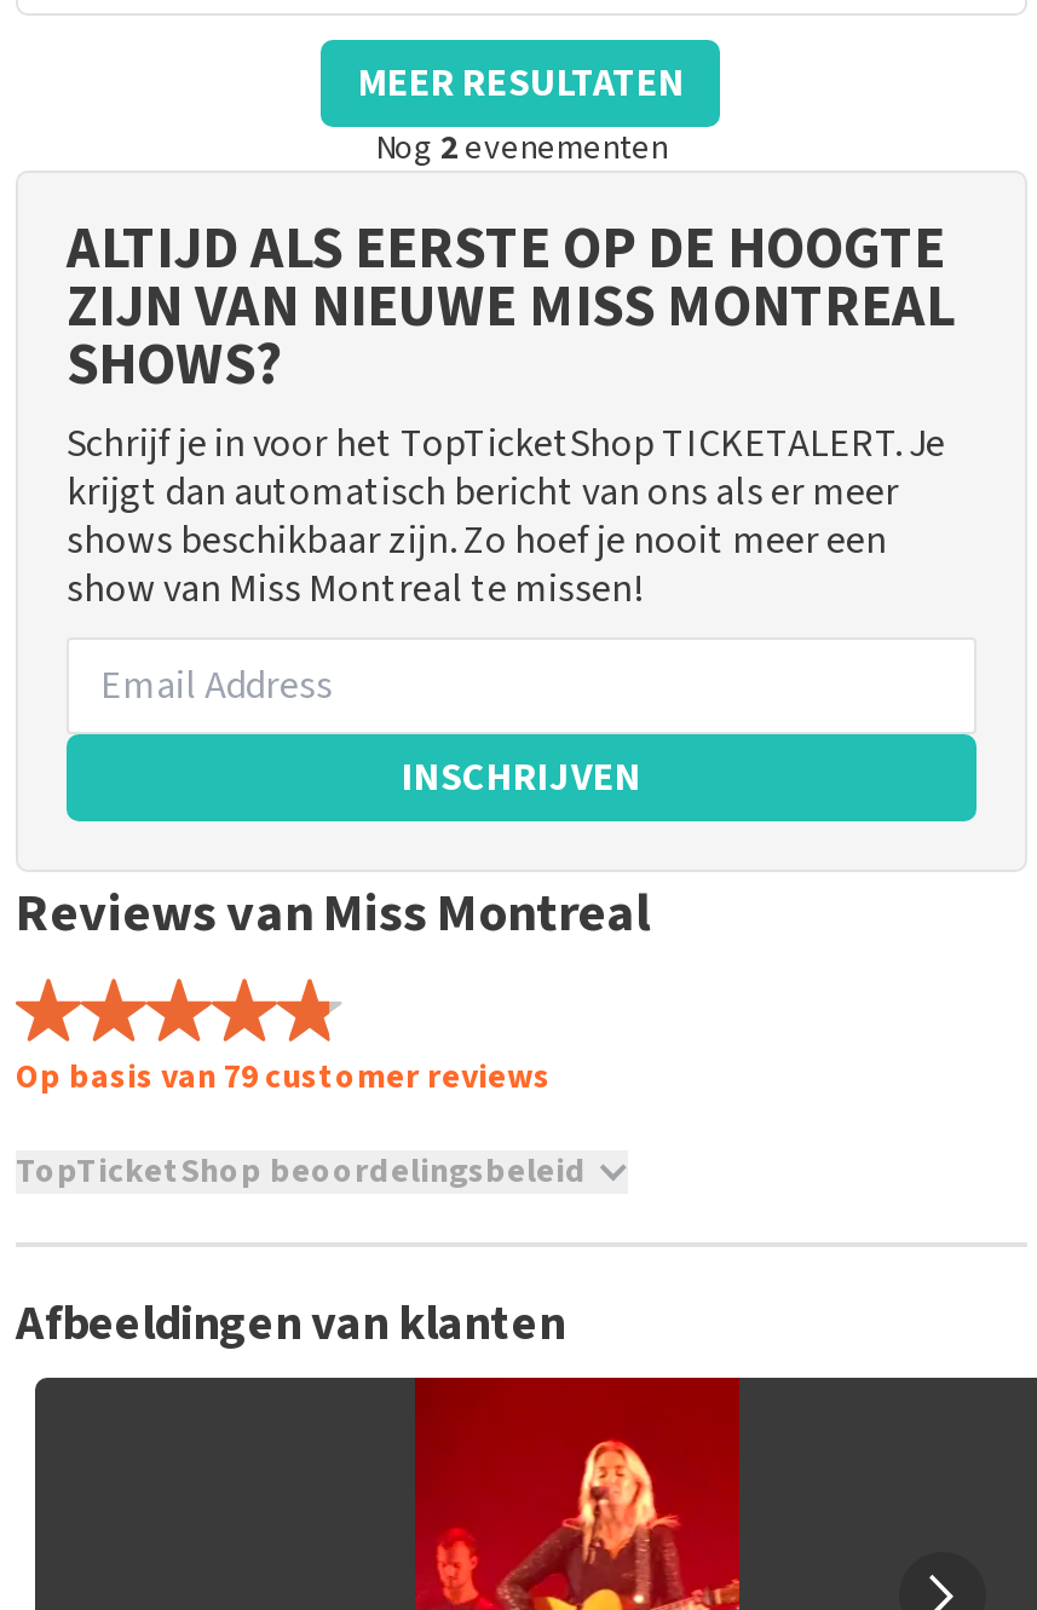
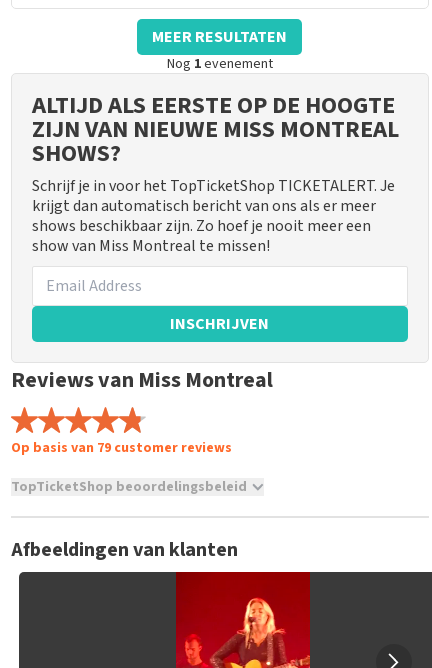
[375,125,668,173] Nog2evenementen -> [167,54,273,74] Nog1evenement

